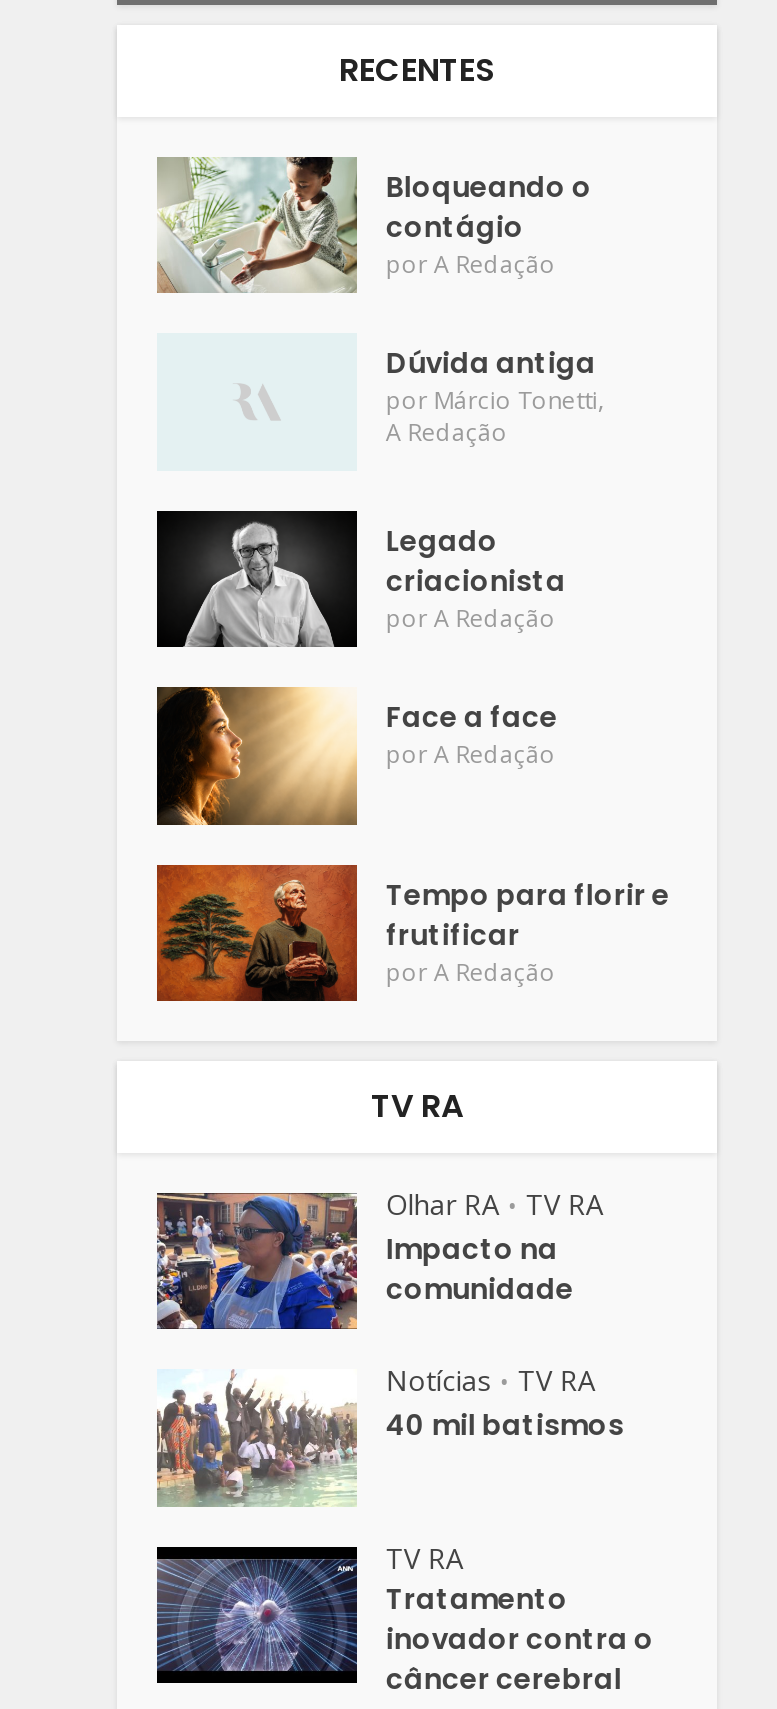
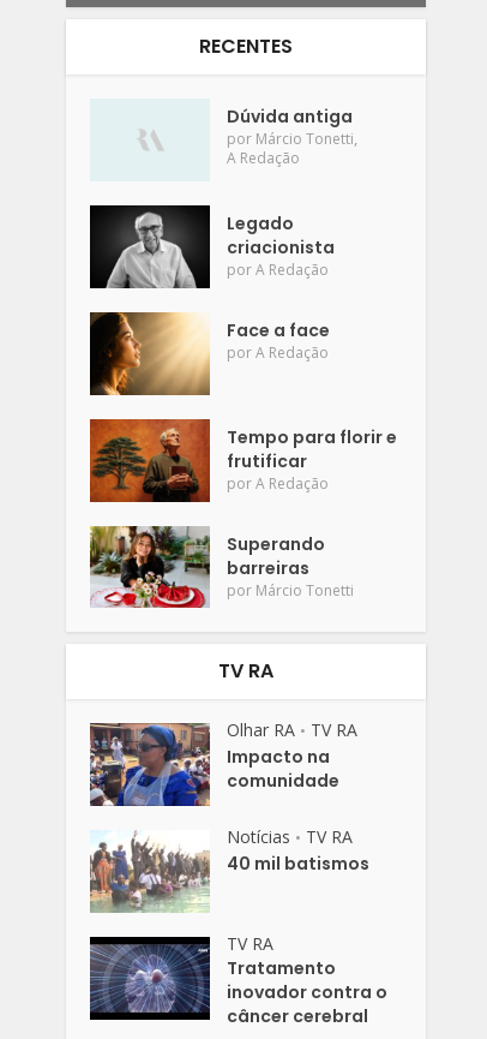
[155,155,592,295] [image] | Bloqueando o | contágio | por A Redação -> none
moved [161,343,670,988] -> [92,104,398,493]: [image] | Dúvida antiga | por Márcio Tonetti, | ... | frutificar | por A Redação
none -> [89,525,354,609] [image] | Superando | barreiras | por Márcio Tonetti

